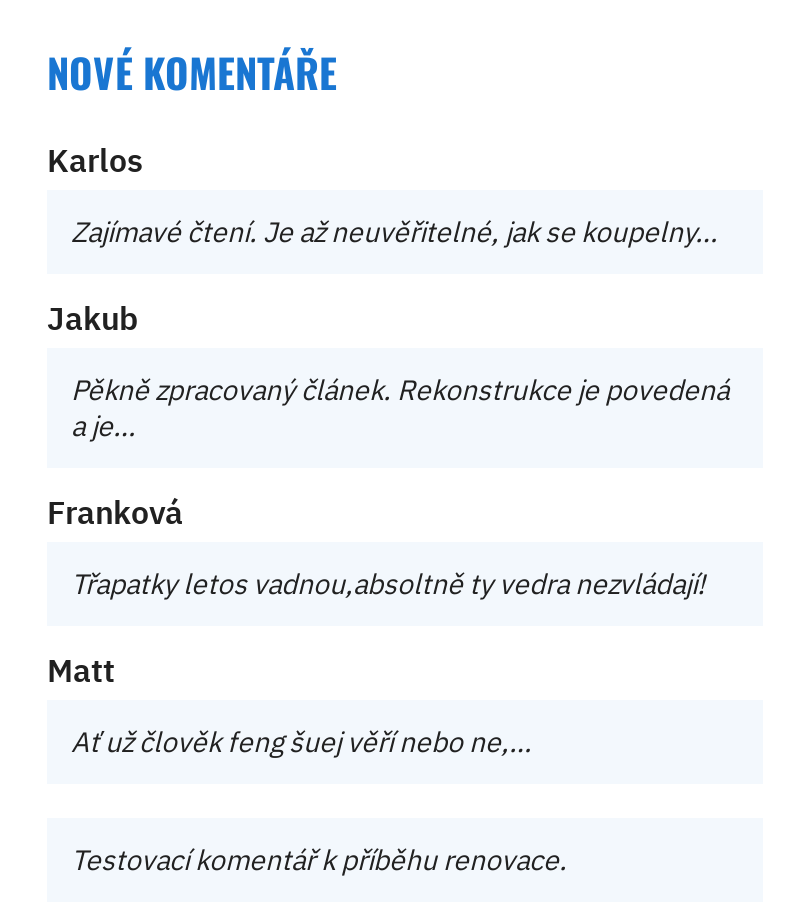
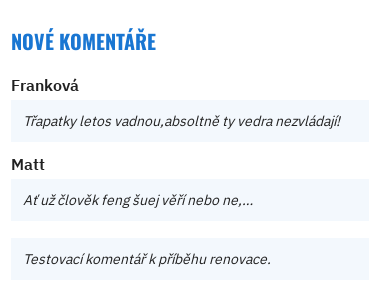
[47,139,729,443] Karlos | Zajímavé čtení. Je až neuvěřitelné, jak se koupelny… | Jakub | Pěkně zpracovaný článek. Rekonstrukce je povedená | a je… -> none

